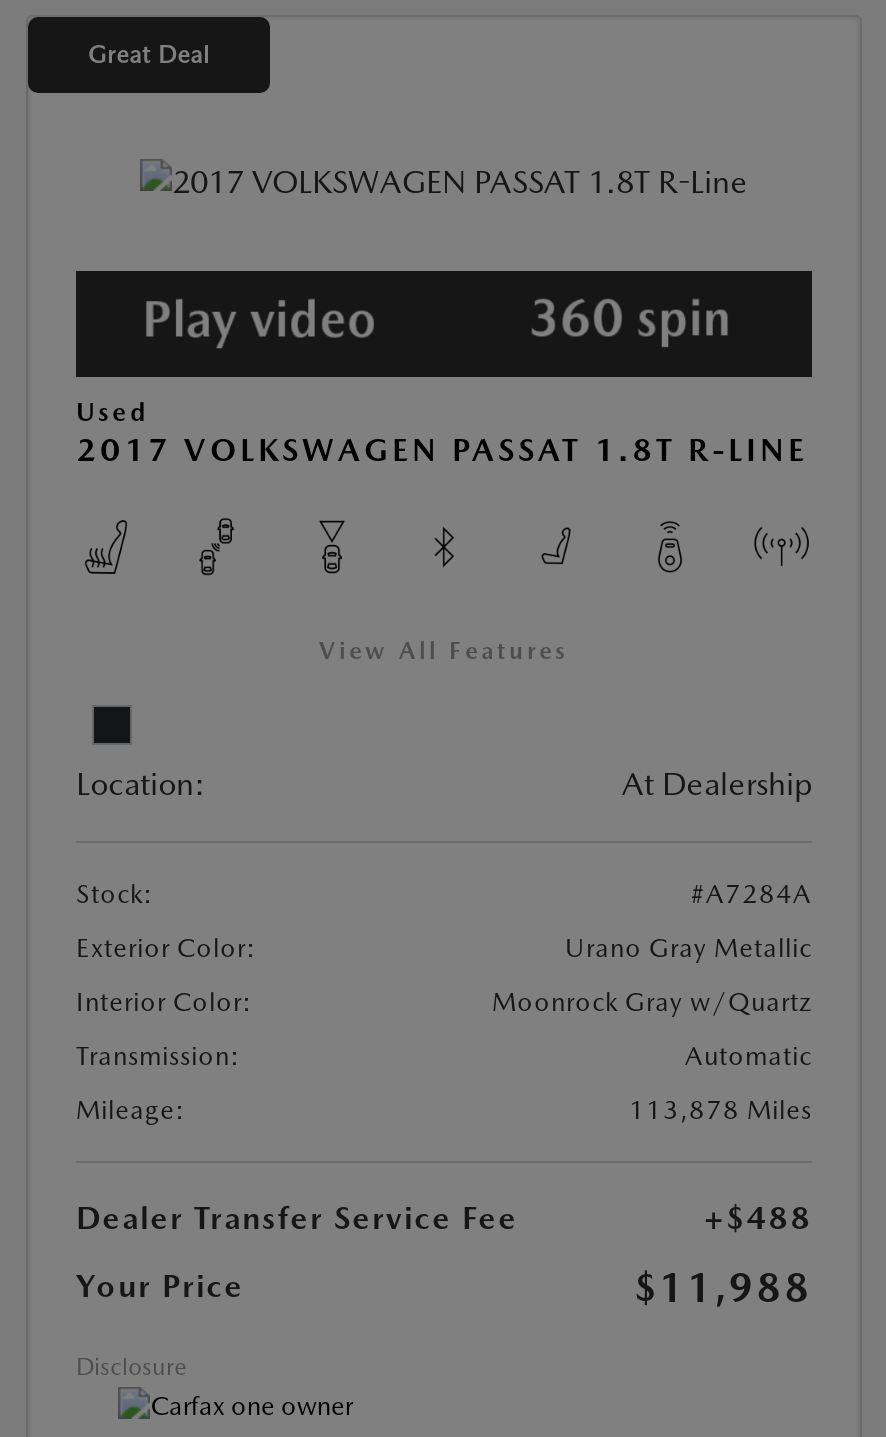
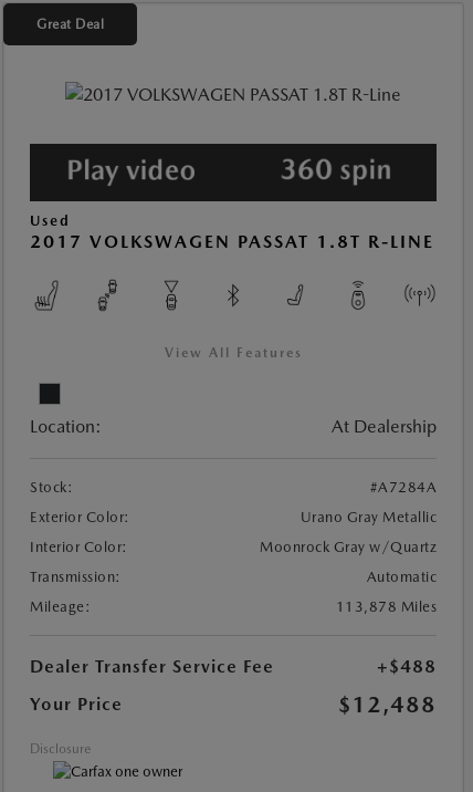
[634,1263,812,1311] $11,988 -> [338,692,437,718] $12,488

